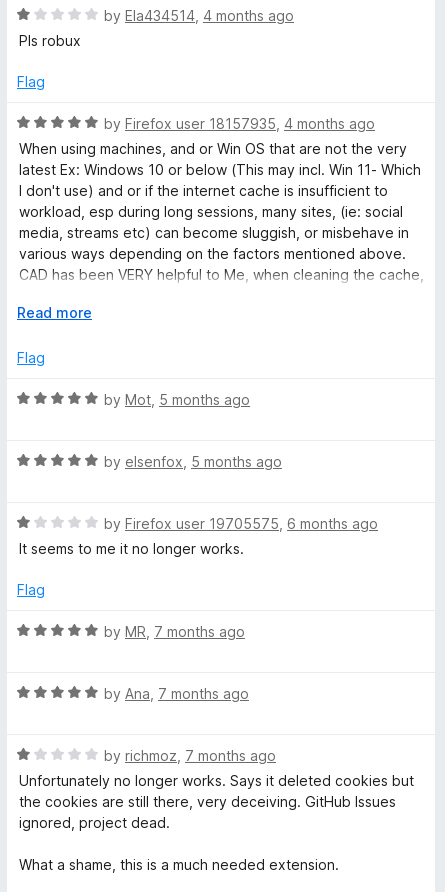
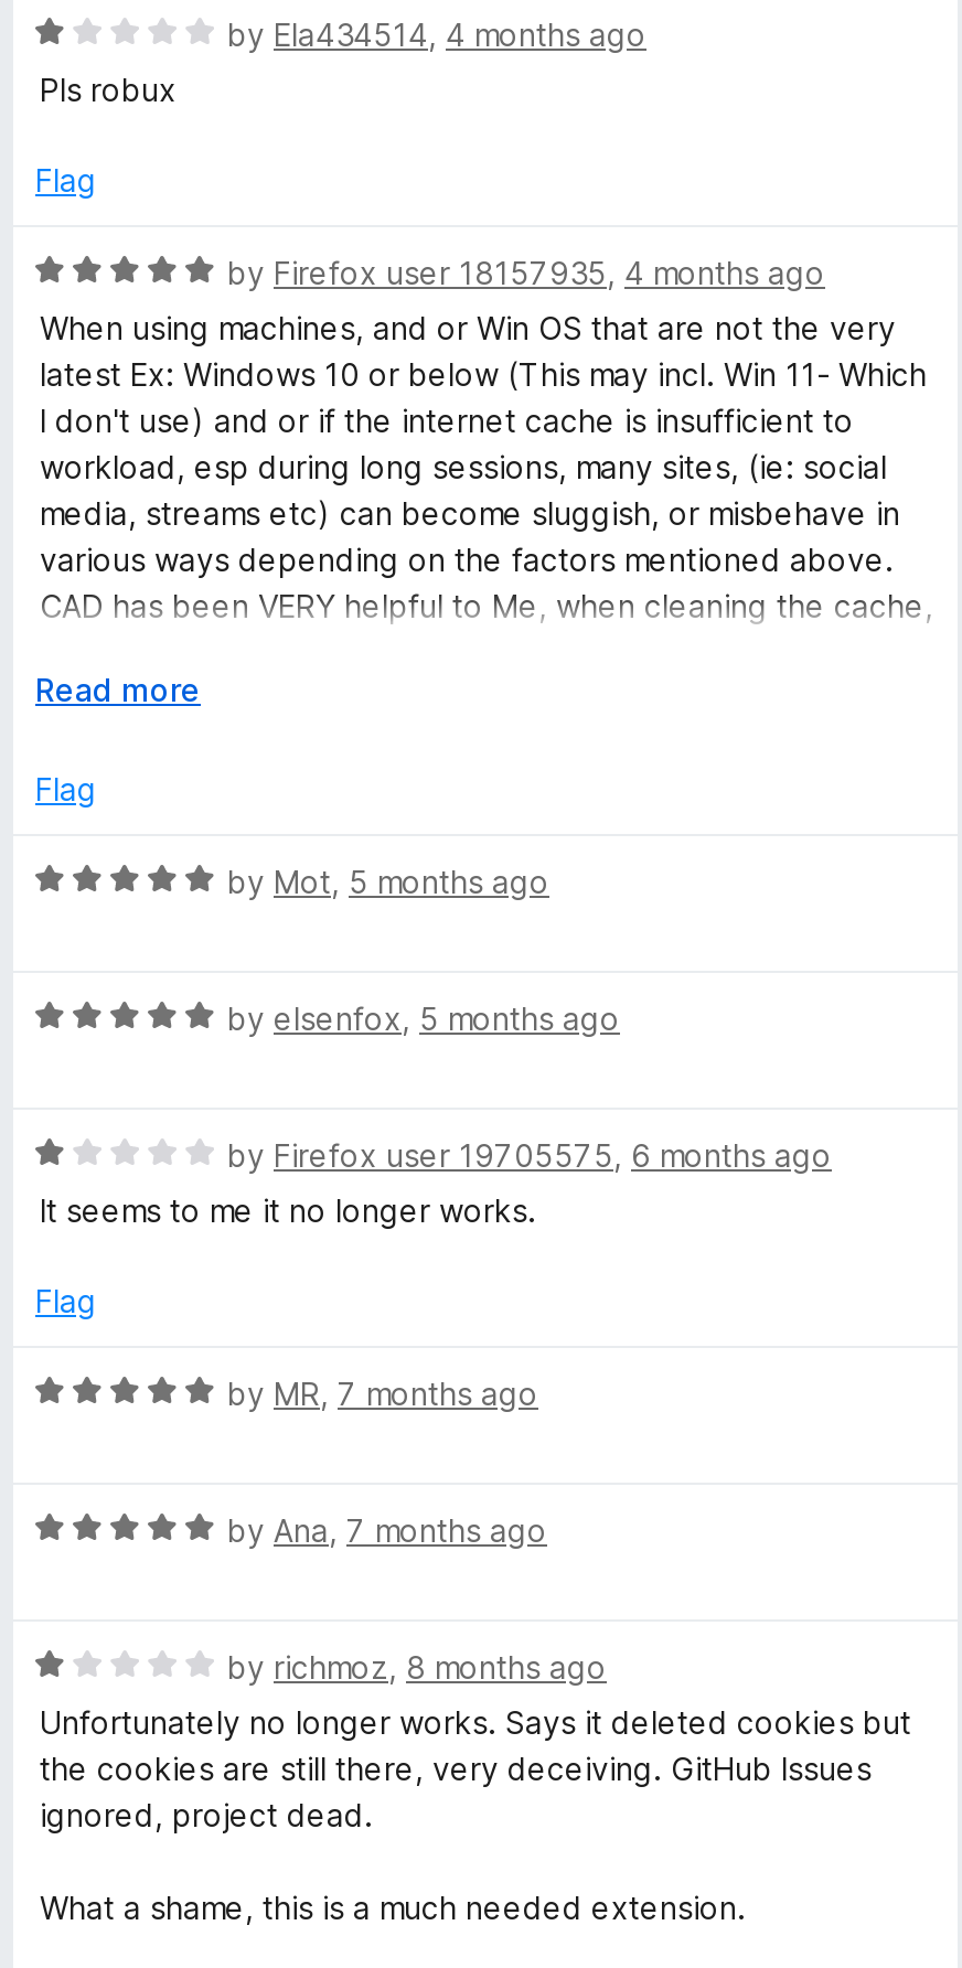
[104,747,276,764] by richmoz, 7 months ago -> [227,1648,607,1686] by richmoz, 8 months ago

